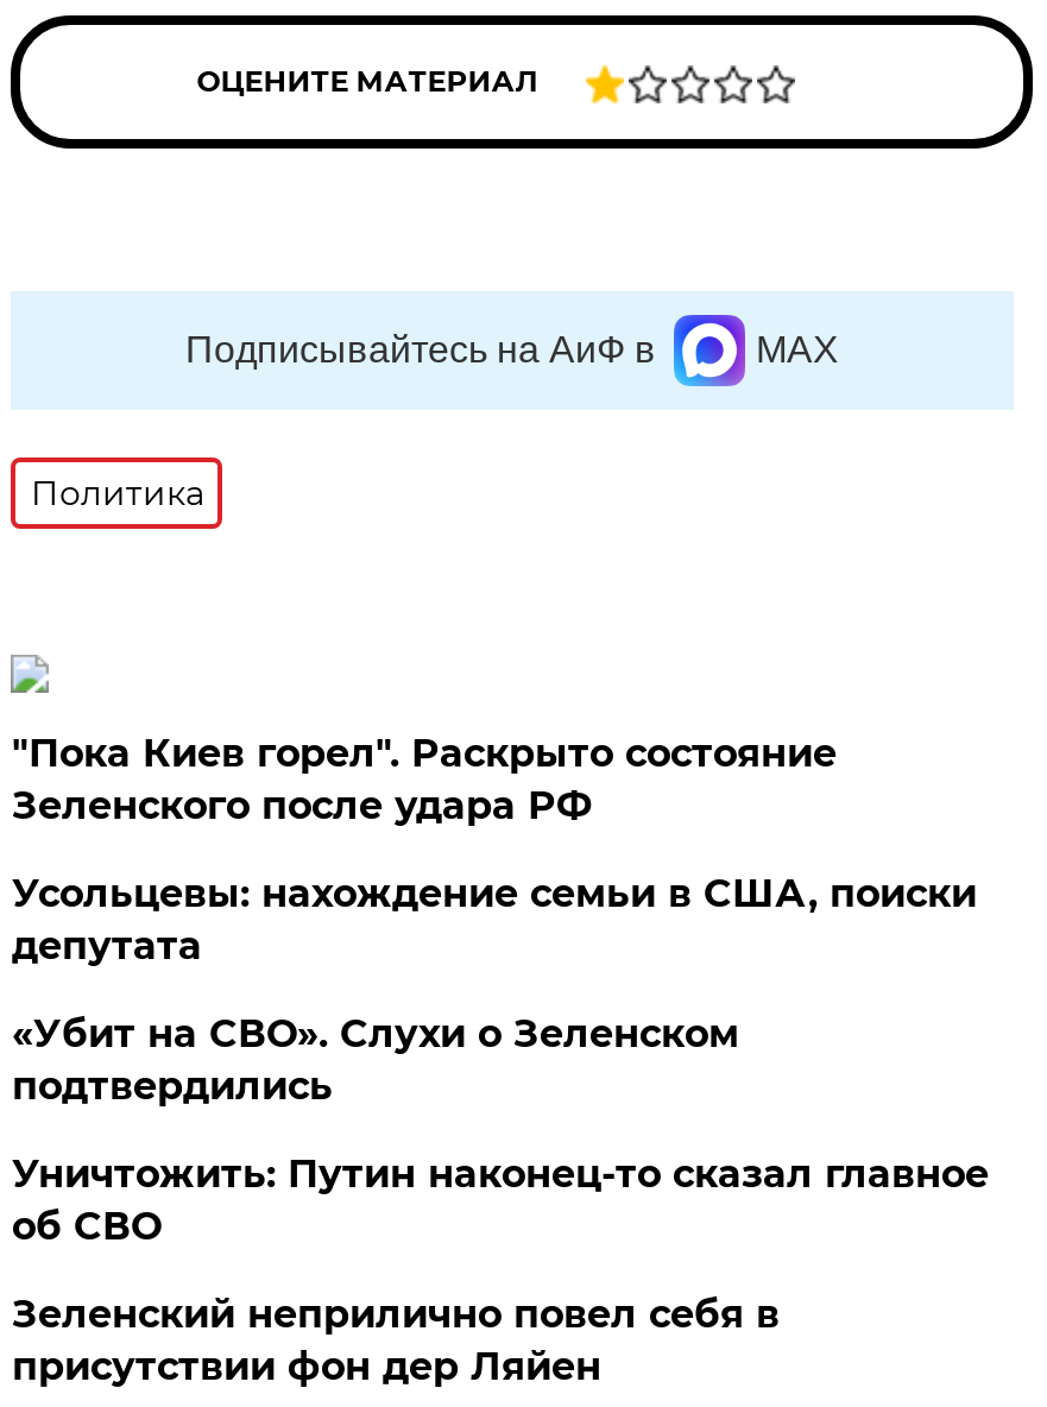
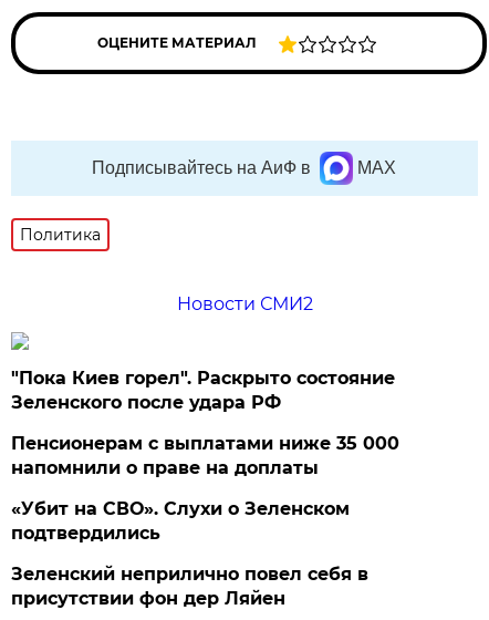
none -> [177,293,313,314] Новости СМИ2
moved [12,731,836,828] -> [12,368,395,413]: "Пока Киев горел". Раскрыто состояние | Зеленского после удара РФ
[12,871,977,969] Усольцевы: нахождение семьи в США, поиски | депутата -> [12,433,400,478] Пенсионерам с выплатами ниже 35 000 | напомнили о праве на доплаты
moved [12,1011,739,1109] -> [12,498,350,544]: «Убит на СВО». Слухи о Зеленском | подтвердились
[12,1152,989,1249] Уничтожить: Путин наконец-то сказал главное | об СВО -> none

